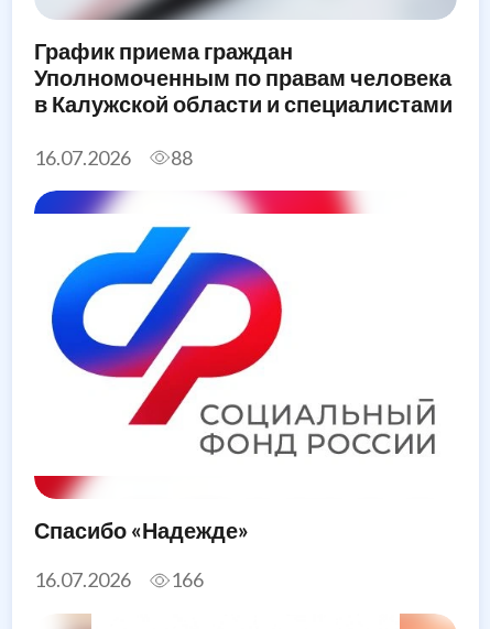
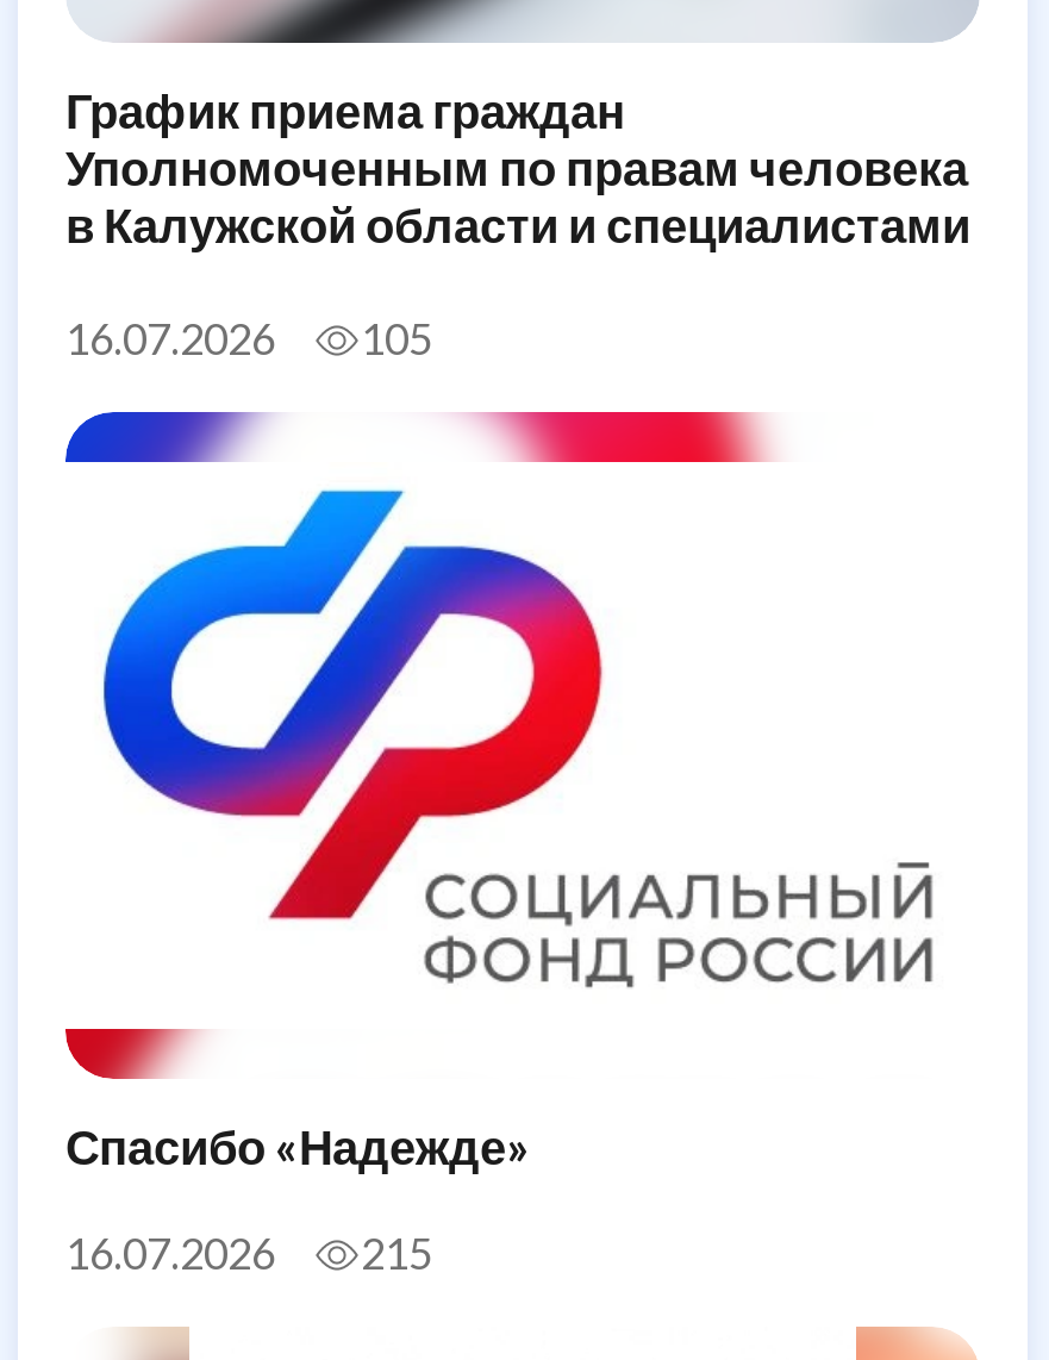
[34,145,193,169] 16.07.2026 88 -> [65,313,432,366] 16.07.2026 105
[34,567,204,592] 16.07.2026 166 -> [65,1227,432,1279] 16.07.2026 215

